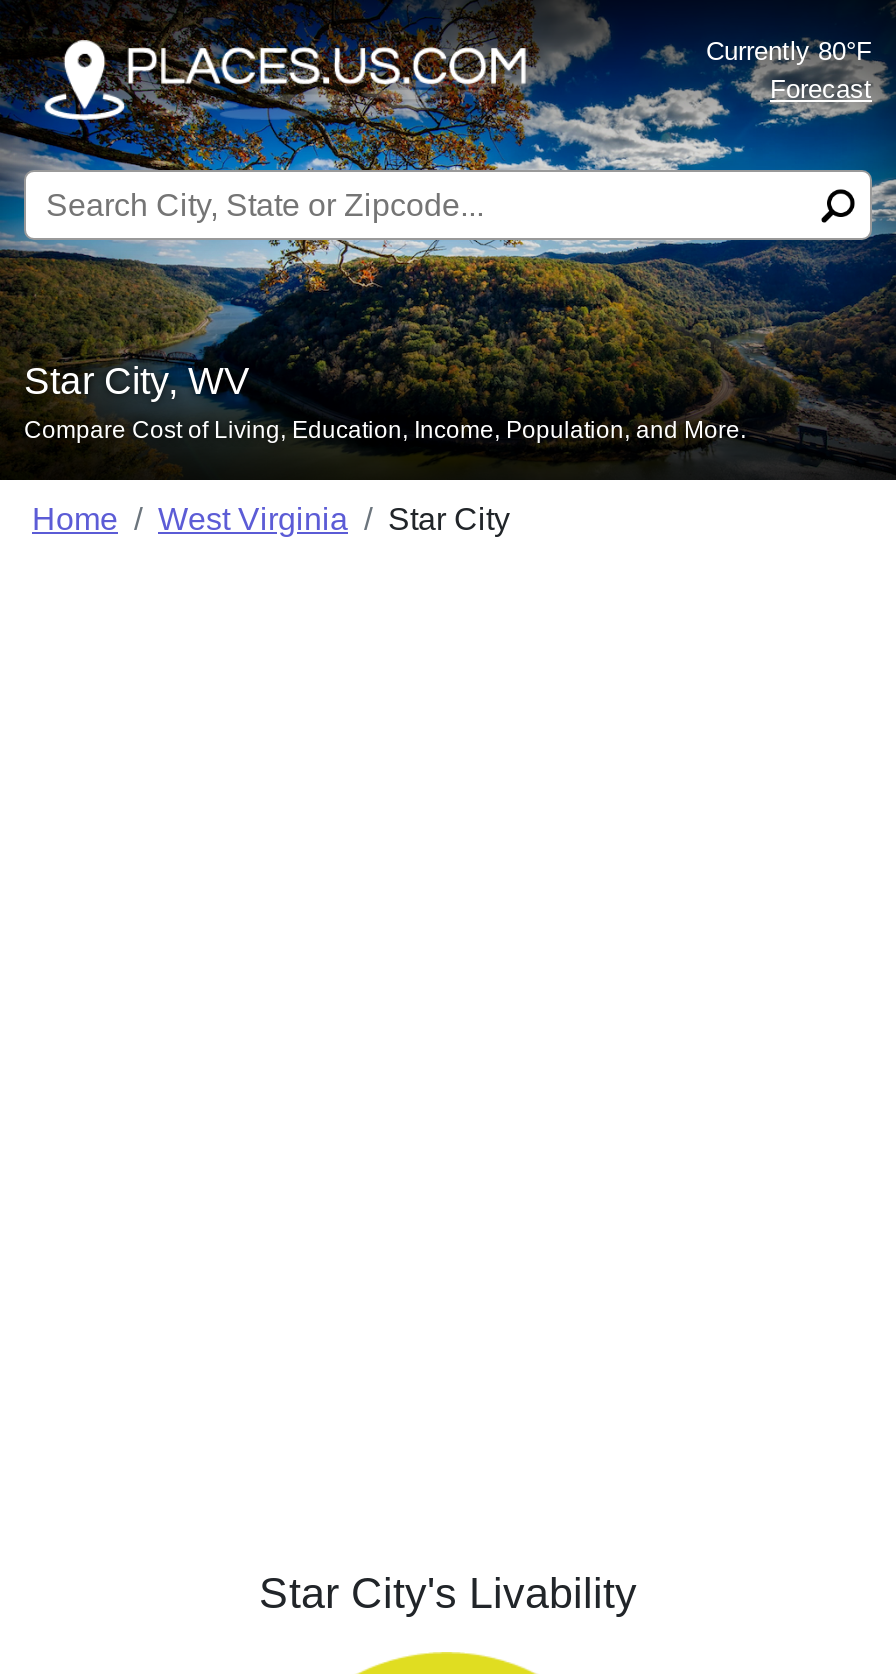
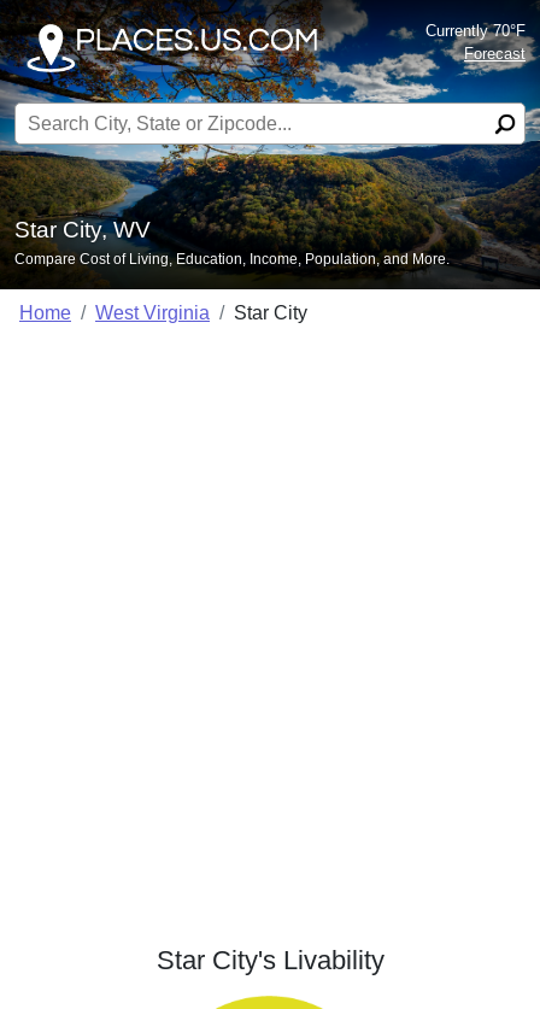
[706,36,872,66] Currently 80°F -> [425,22,526,40] Currently 70°F

